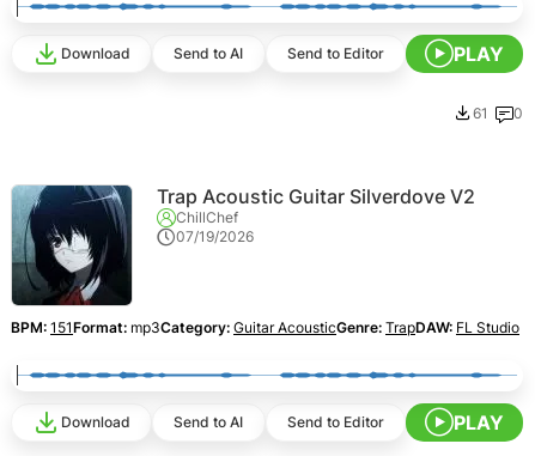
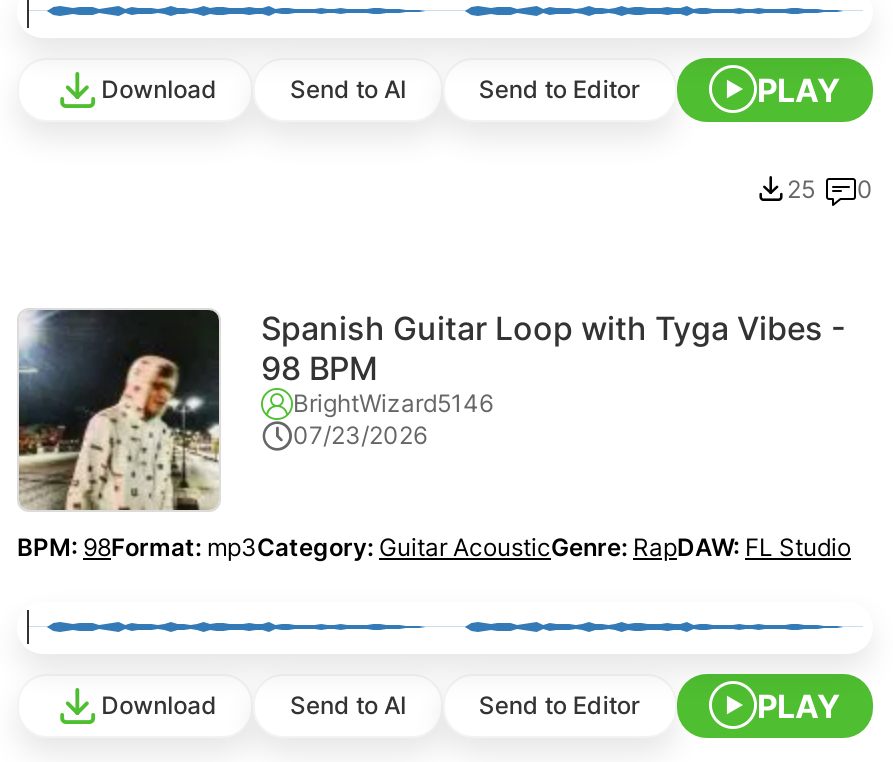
[473,104,523,122] 61 0 -> [787,174,873,204] 25 0
[11,184,519,336] [image] | BPM: 151Format: mp3Category: Guitar AcousticGenre: TrapDAW: FL Studio -> [17,308,851,562] [image] | BPM: 98Format: mp3Category: Guitar AcousticGenre: RapDAW: FL Studio
[157,184,475,246] Trap Acoustic Guitar Silverdove V2 | ChillChef | 07/19/2026 -> [261,308,845,451] Spanish Guitar Loop with Tyga Vibes - | 98 BPM | BrightWizard5146 | 07/23/2026

